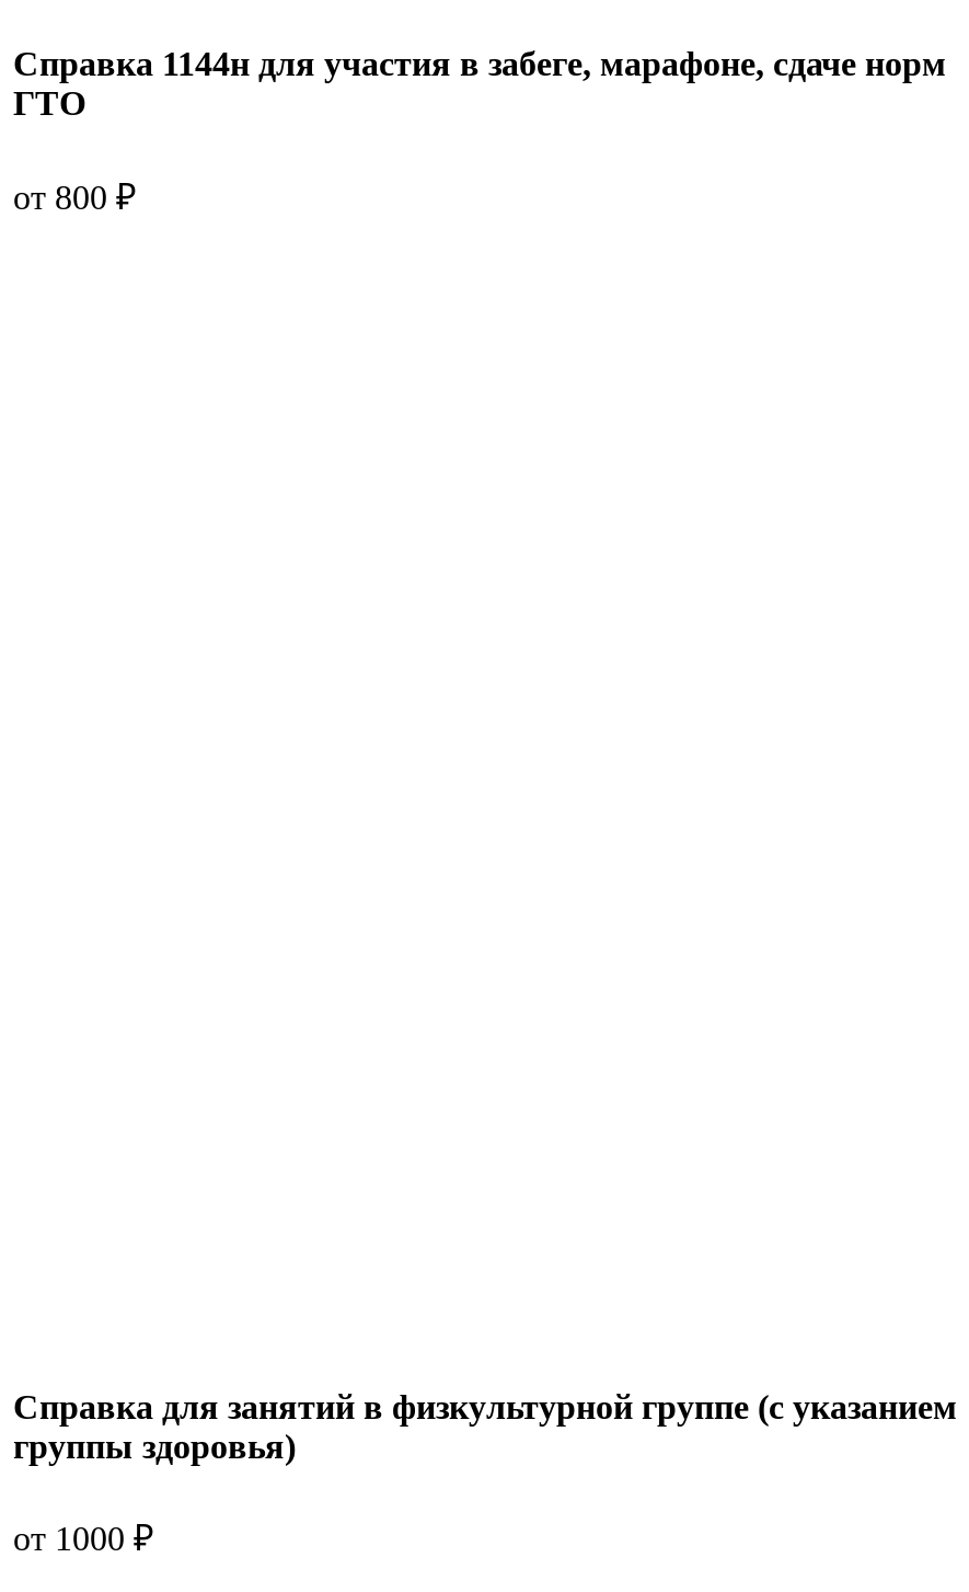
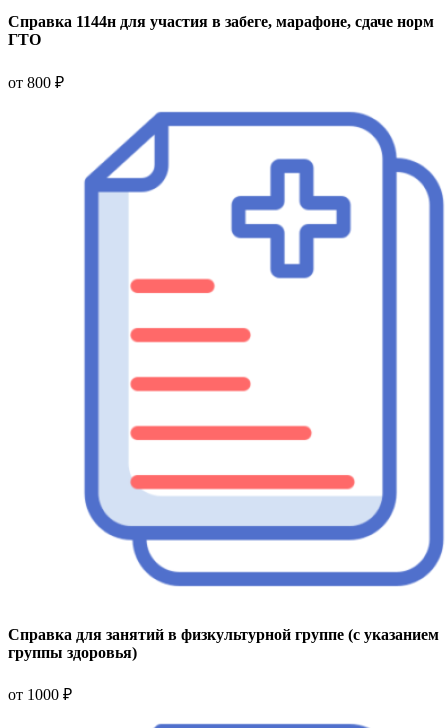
none -> [83,111,445,587] [image]

